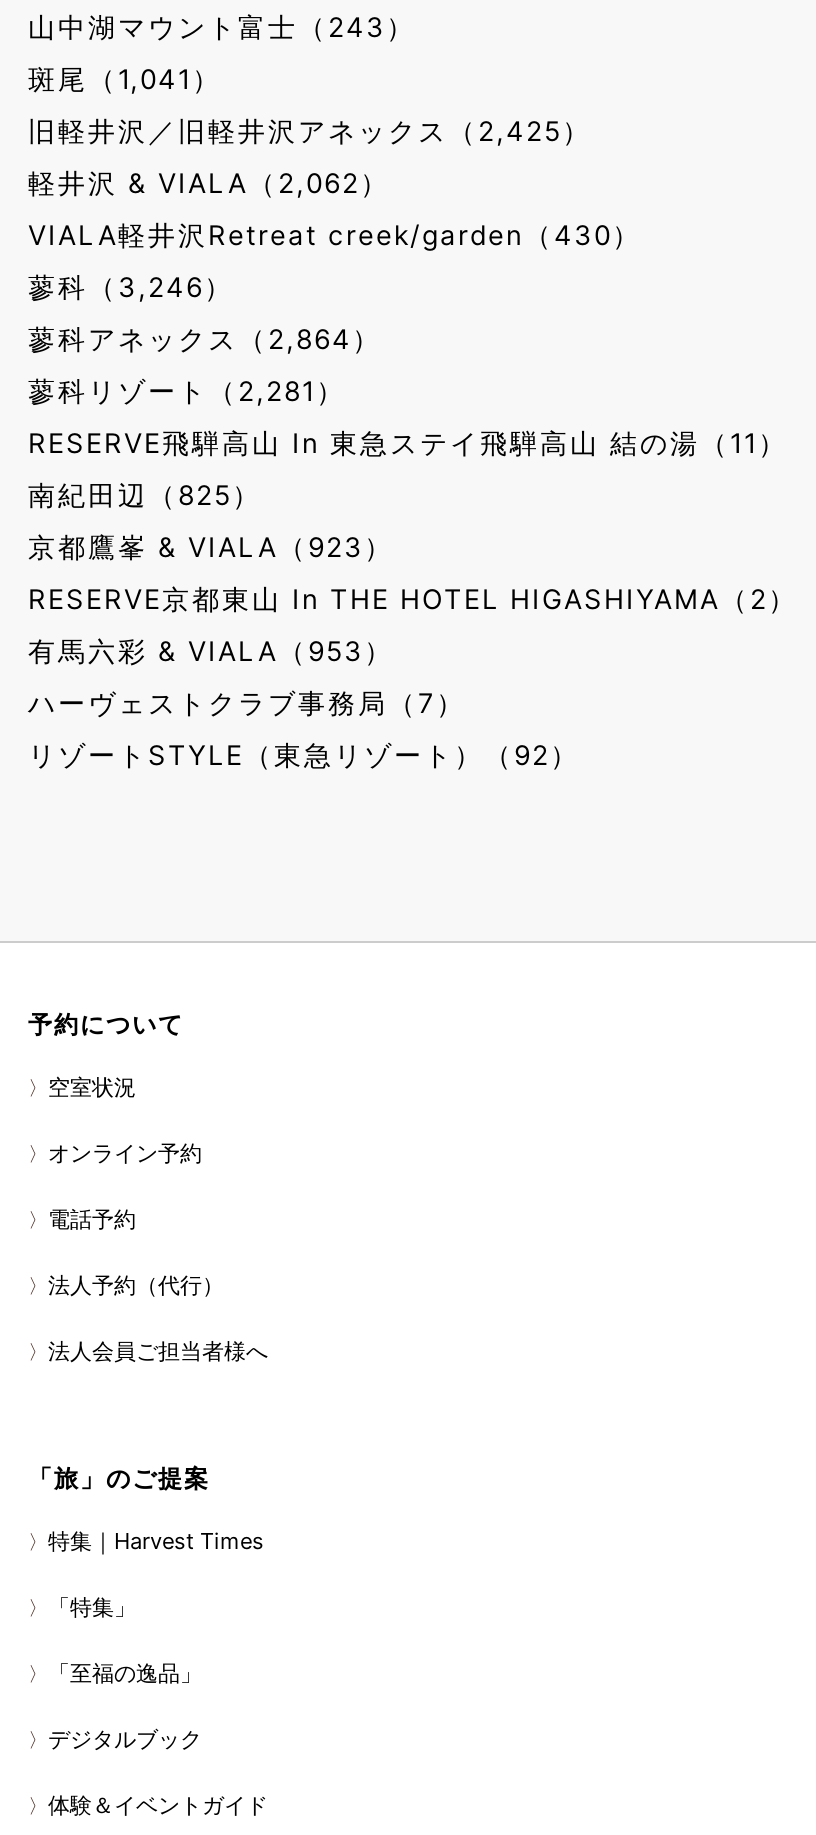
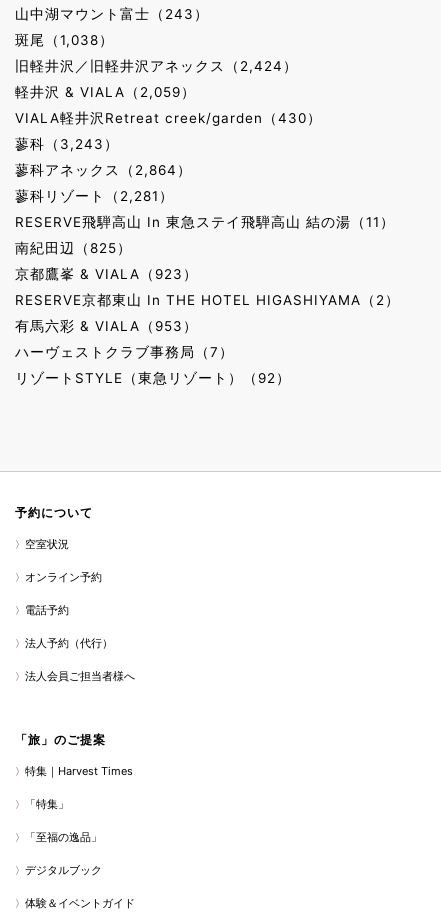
[28,63,222,95] 斑尾（1,041） -> [15,32,114,48] 斑尾（1,038）
[28,115,592,147] 旧軽井沢／旧軽井沢アネックス（2,425） -> [15,58,298,74] 旧軽井沢／旧軽井沢アネックス（2,424）
[28,167,390,199] 軽井沢 & VIALA（2,062） -> [15,84,196,100] 軽井沢 & VIALA（2,059）
[28,271,234,303] 蓼科（3,246） -> [15,136,119,152] 蓼科（3,243）

